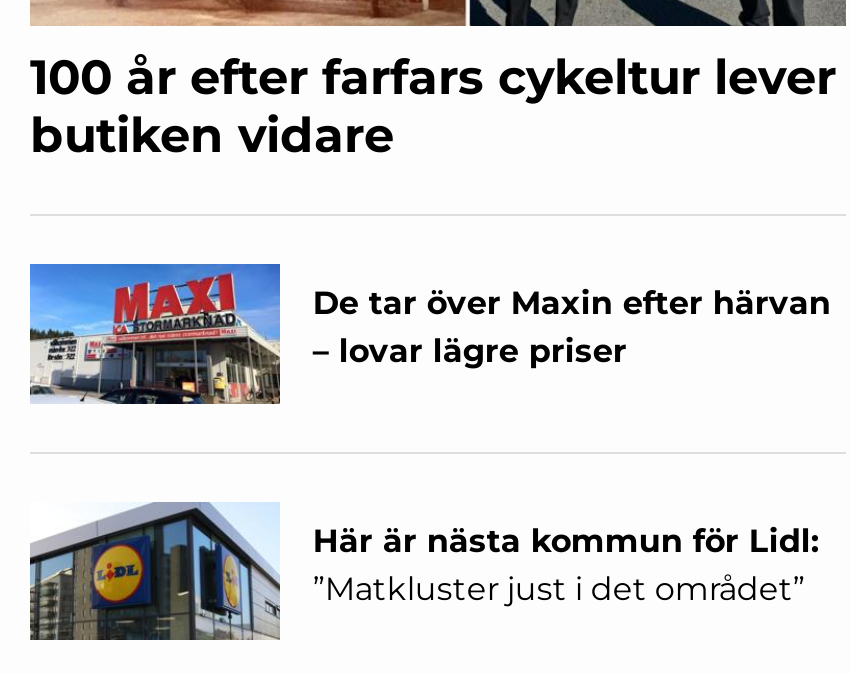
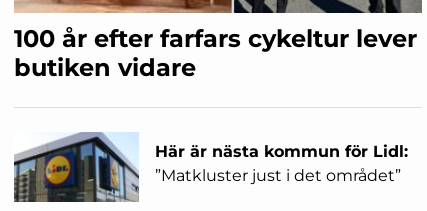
[28,262,831,406] [image] | De tar över Maxin efter härvan | – lovar lägre priser -> none

